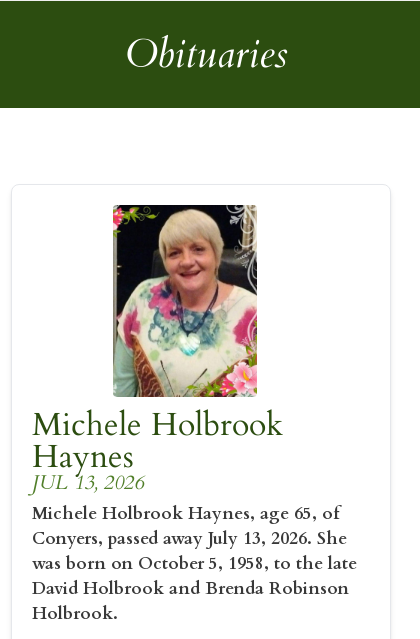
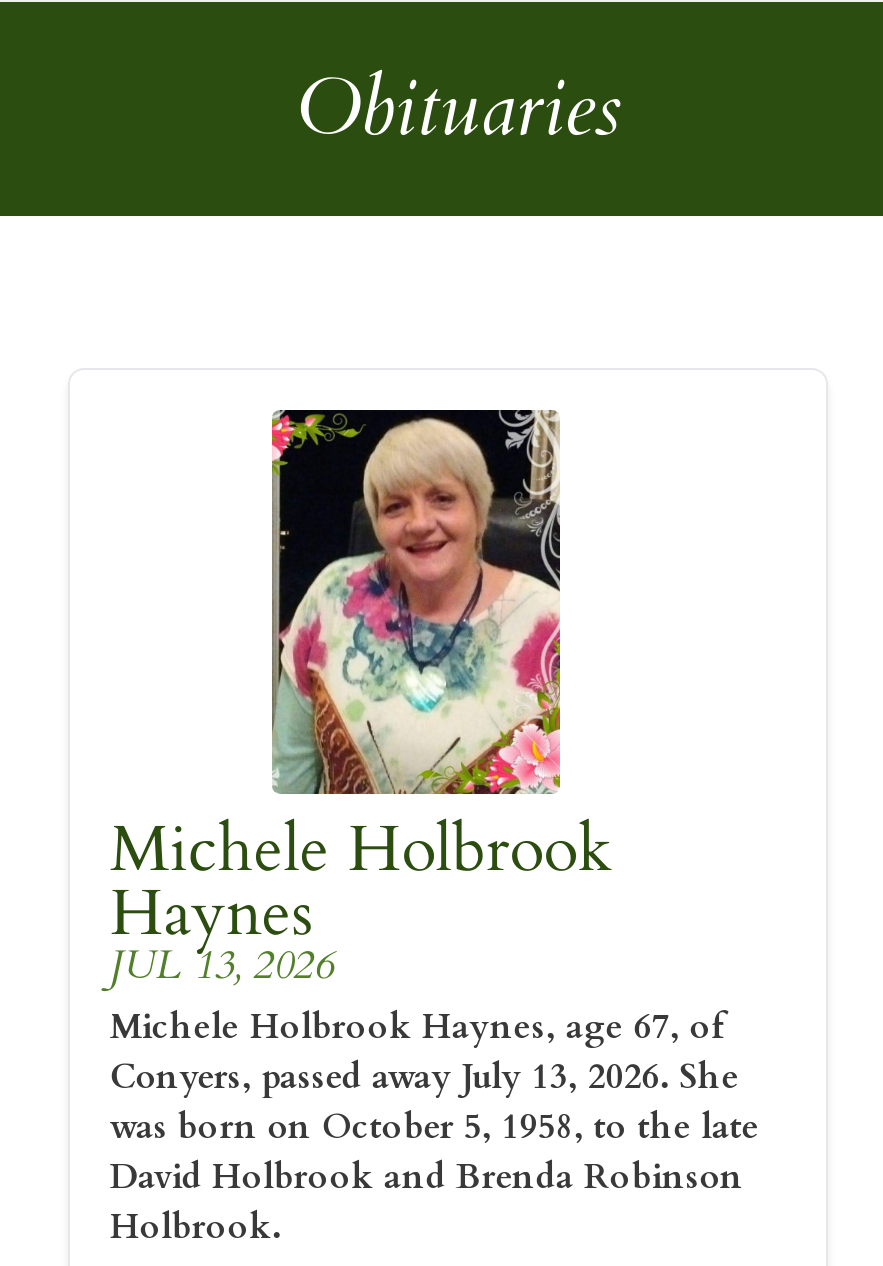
[32,502,339,525] Michele Holbrook Haynes, age 65, of -> [110,1004,724,1050] Michele Holbrook Haynes, age 67, of

